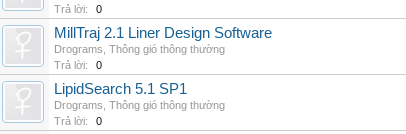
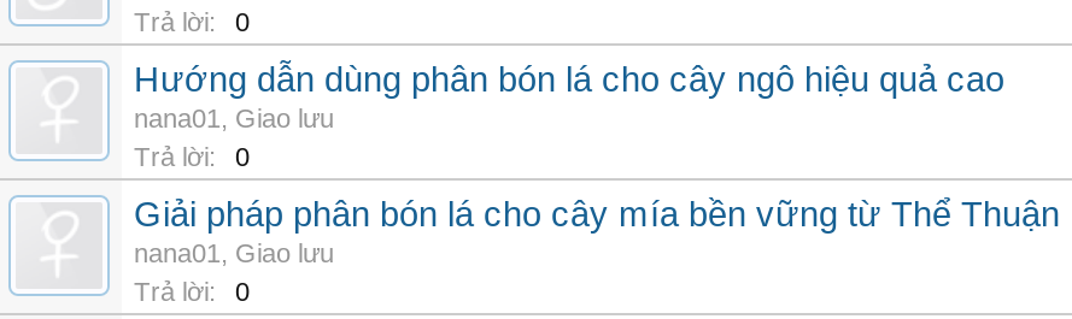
[54,25,272,55] MillTraj 2.1 Liner Design Software | Drograms, Thông gió thông thường -> [134,60,1004,132] Hướng dẫn dùng phân bón lá cho cây ngô hiệu quả cao | nana01, Giao lưu
[54,81,225,111] LipidSearch 5.1 SP1 | Drograms, Thông gió thông thường -> [134,195,1060,267] Giải pháp phân bón lá cho cây mía bền vững từ Thể Thuận | nana01, Giao lưu

